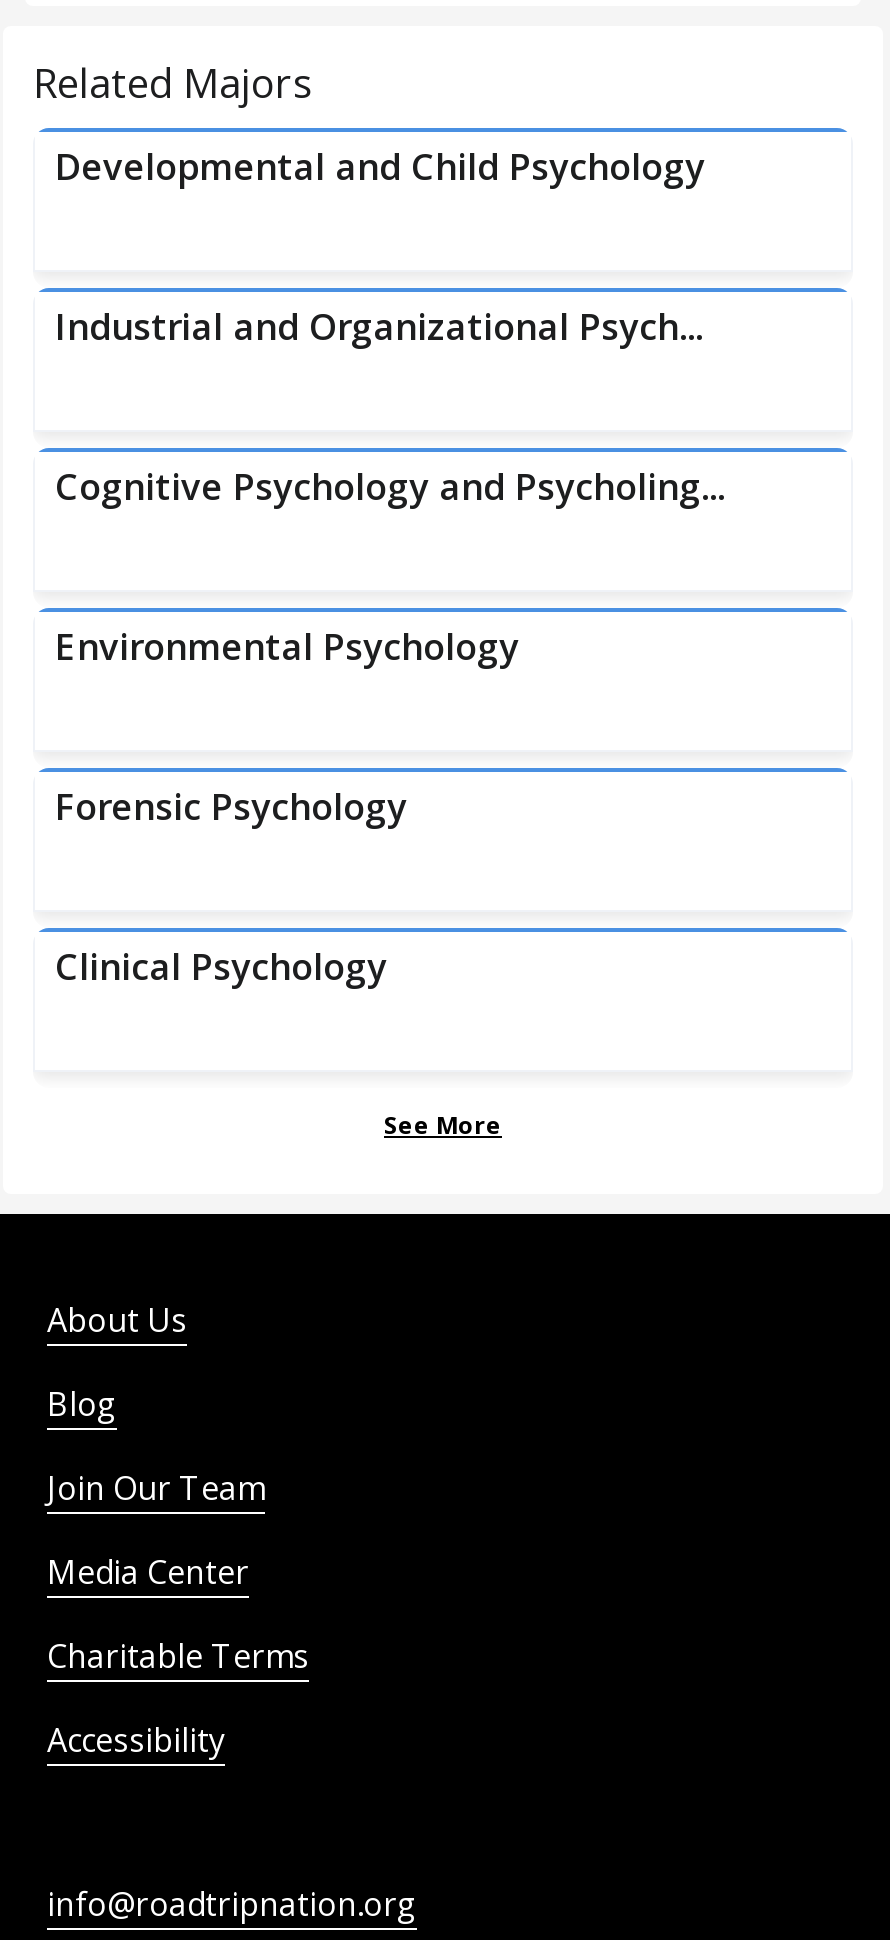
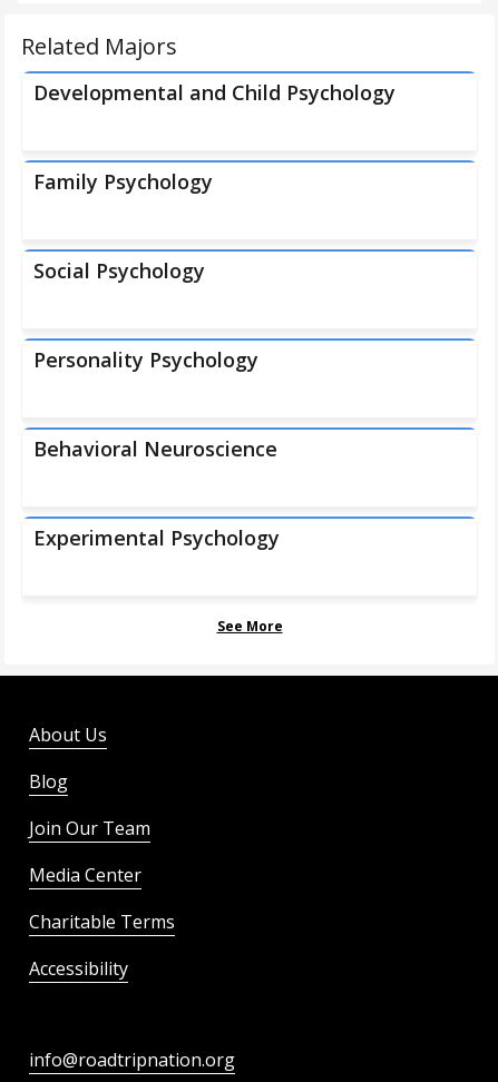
[55,302,703,350] Industrial and Organizational Psych... -> [33,168,213,195] Family Psychology
[55,462,725,510] Cognitive Psychology and Psycholing... -> [33,257,205,284] Social Psychology
[55,622,519,670] Environmental Psychology -> [33,346,258,373] Personality Psychology
[55,782,407,830] Forensic Psychology -> [33,435,277,462] Behavioral Neuroscience
[55,942,387,990] Clinical Psychology -> [33,524,280,551] Experimental Psychology

